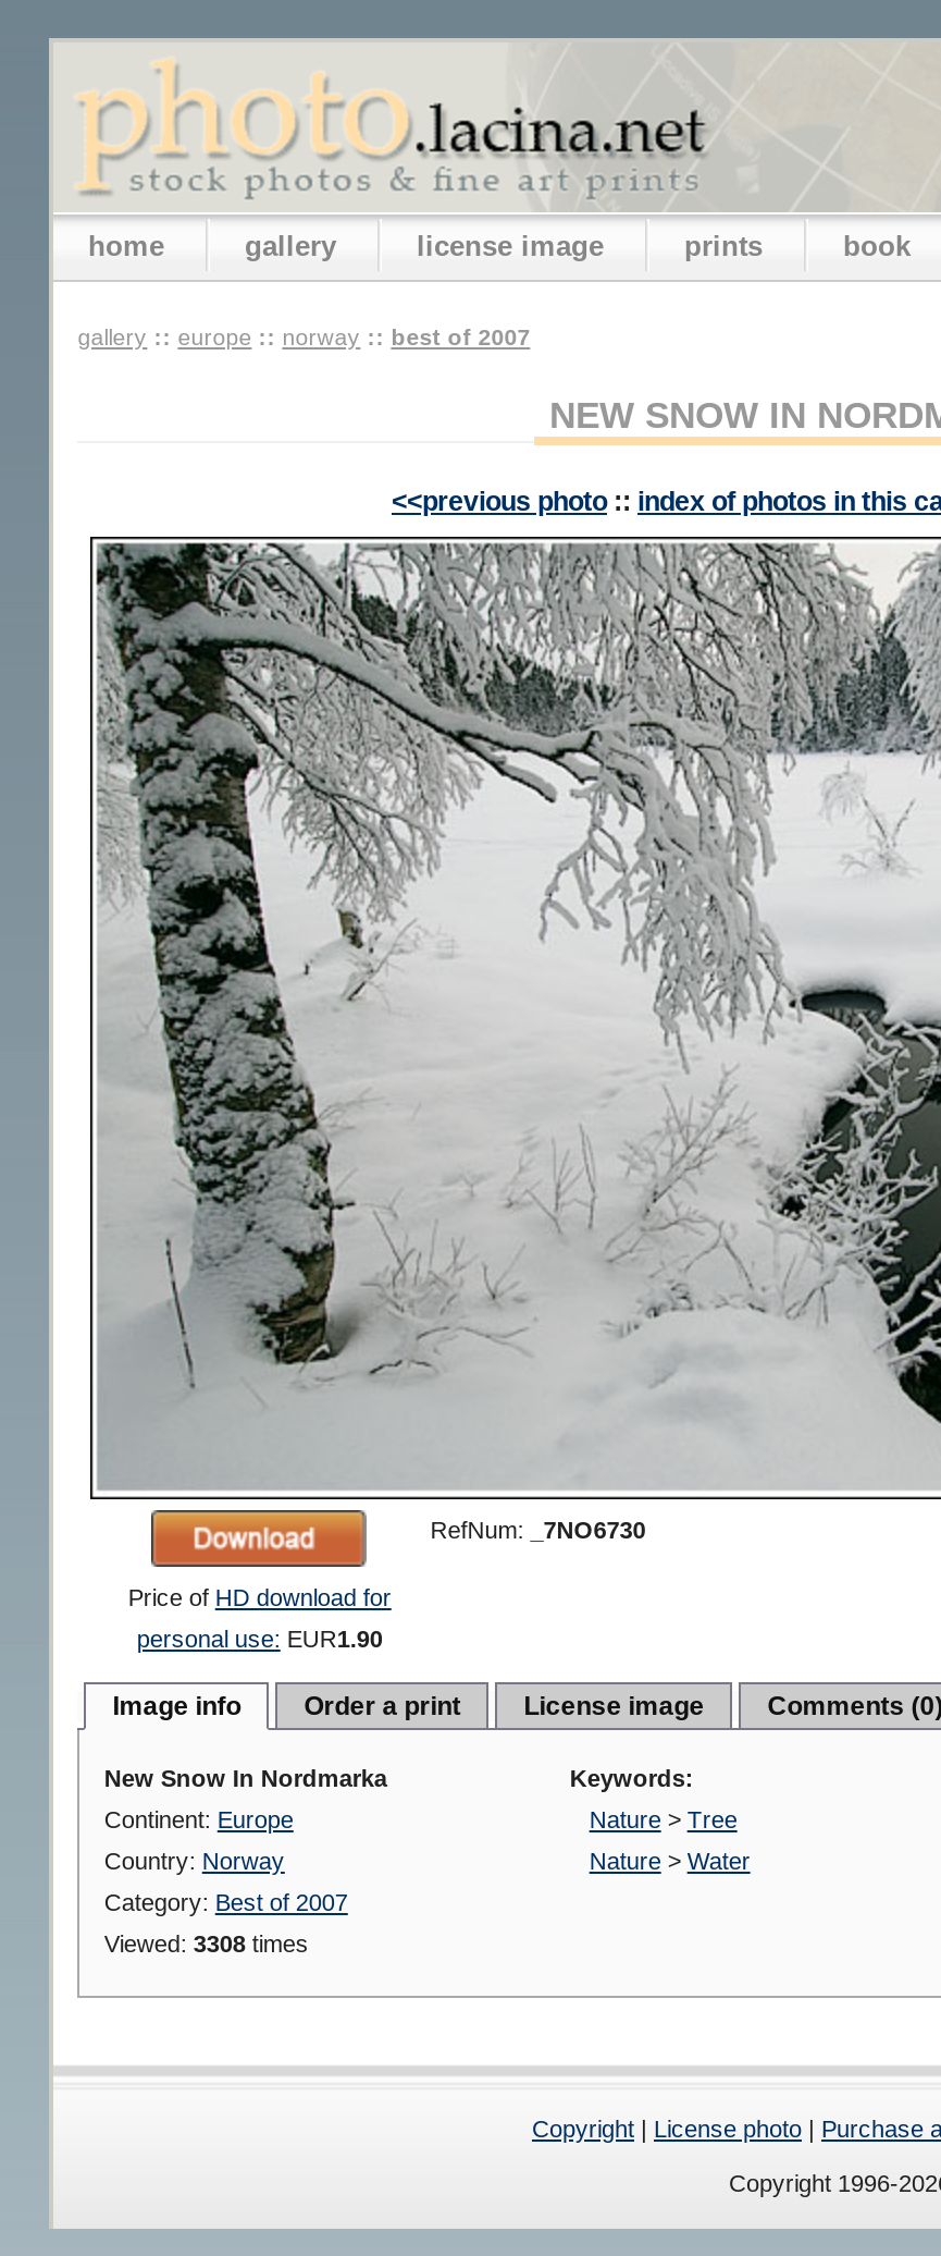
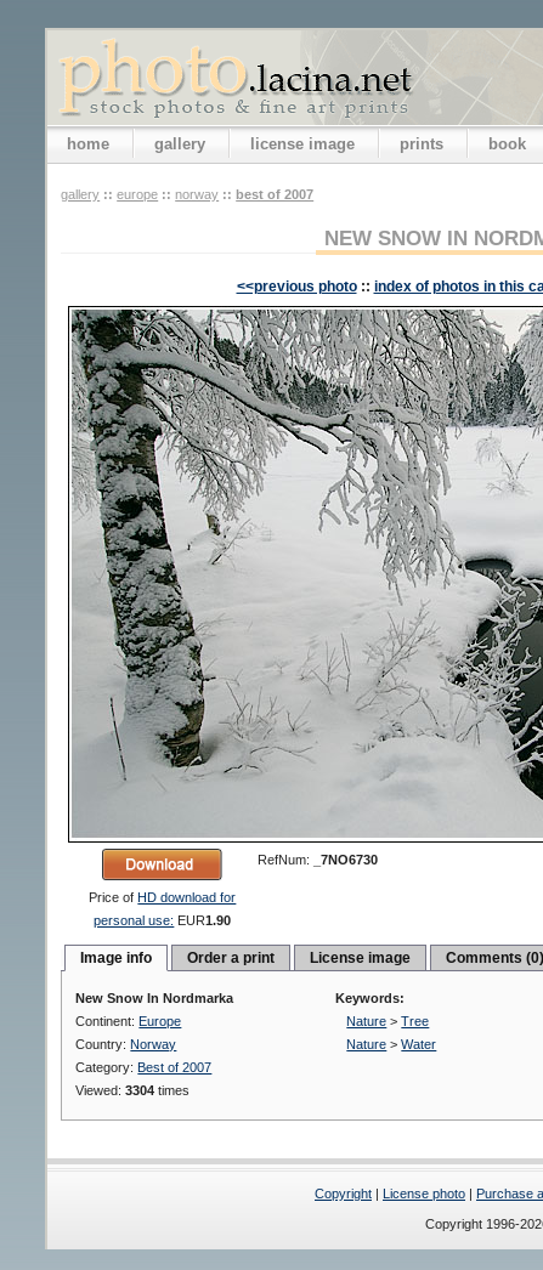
[104,1931,309,1957] Viewed: 3308 times -> [76,1083,190,1098] Viewed: 3304 times

